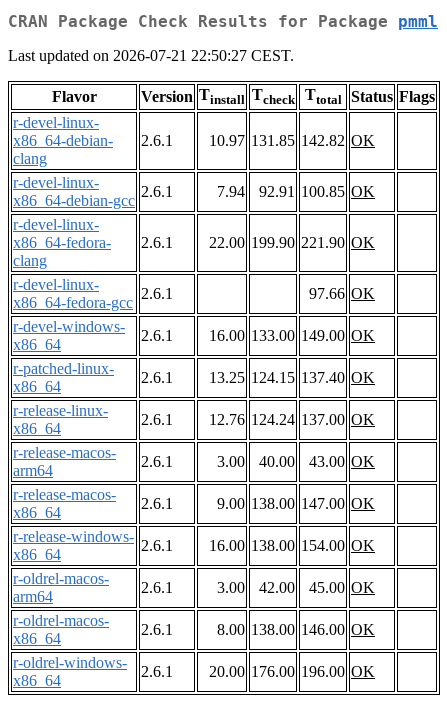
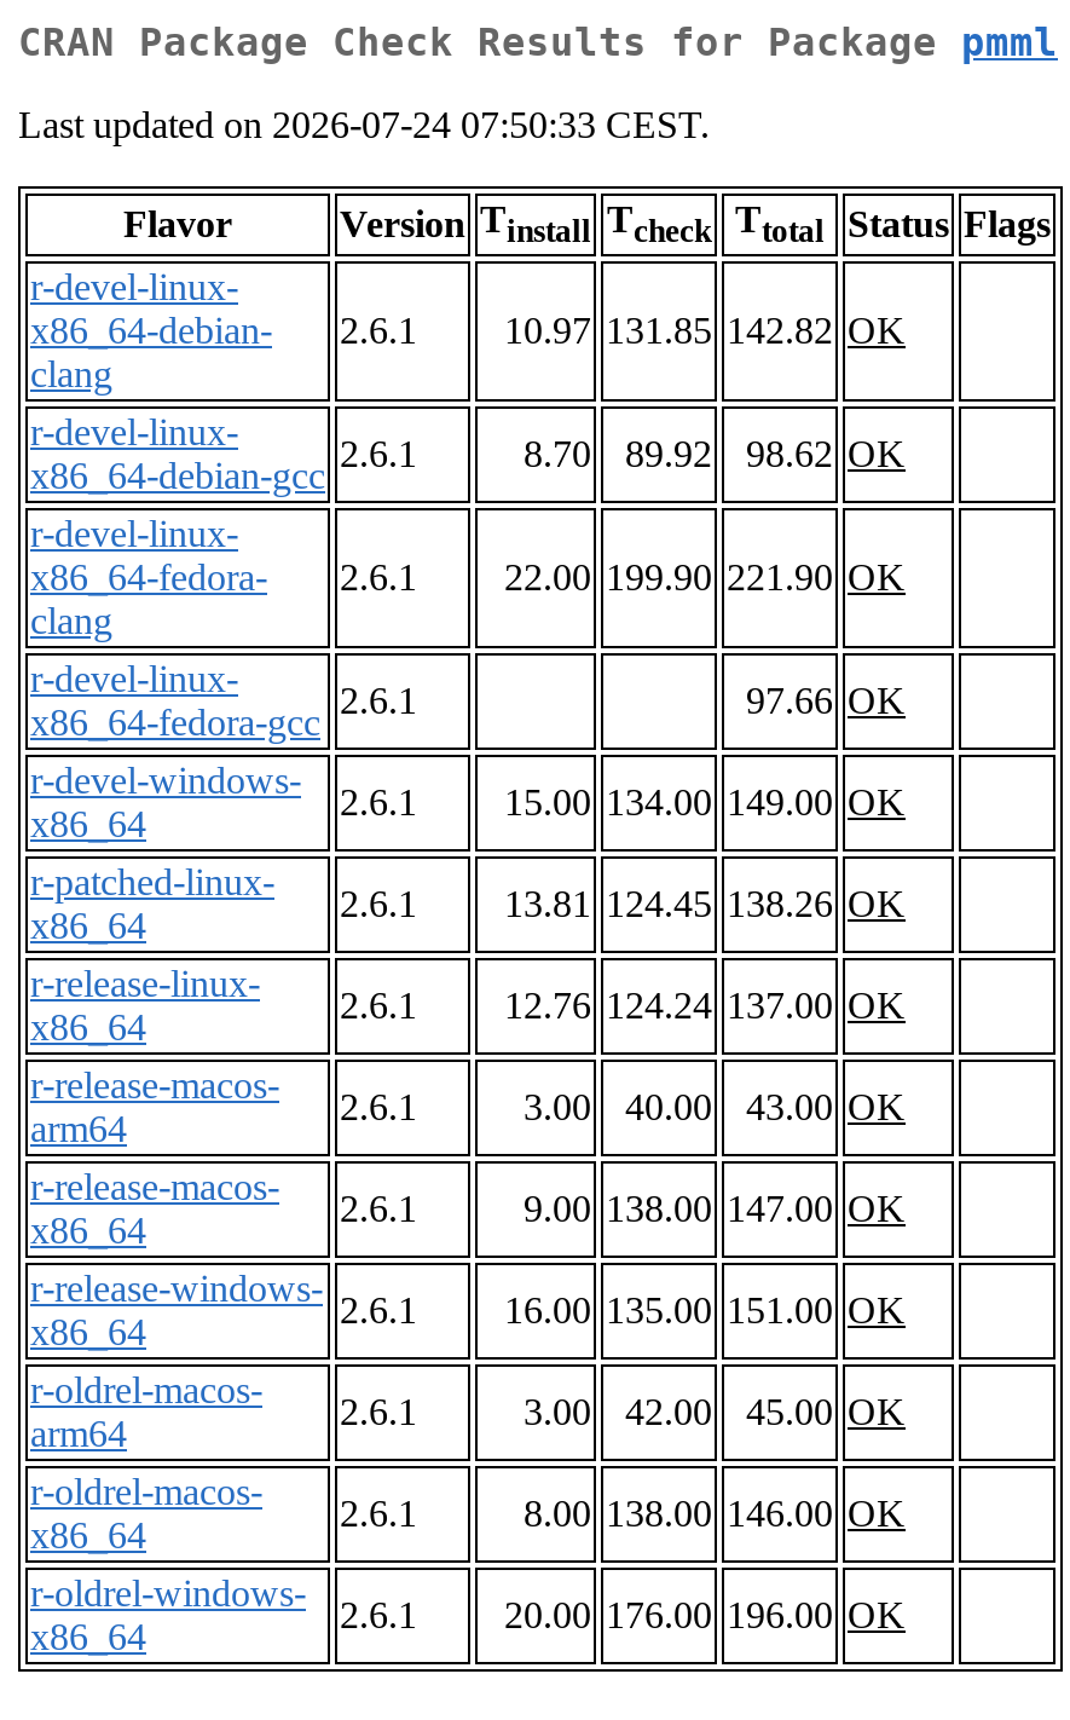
[8,47,294,64] Last updated on 2026-07-21 22:50:27 CEST. -> [18,105,710,146] Last updated on 2026-07-24 07:50:33 CEST.
[217,183,375,200] 7.94 | 92.91 100.85 OK -> [524,434,906,475] 8.70 | 89.92 | 98.62 OK
[209,327,375,344] 16.00 133.00 149.00 OK -> [504,782,906,823] 15.00 134.00 149.00 OK
[209,369,375,386] 13.25 124.15 137.40 OK -> [504,884,906,925] 13.81 124.45 138.26 OK
[209,537,375,554] 16.00 138.00 154.00 OK -> [504,1290,906,1331] 16.00 135.00 151.00 OK

